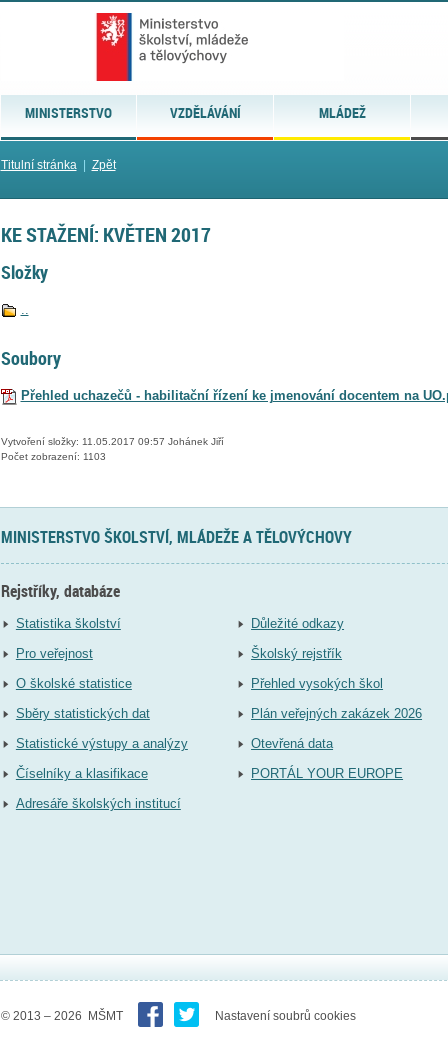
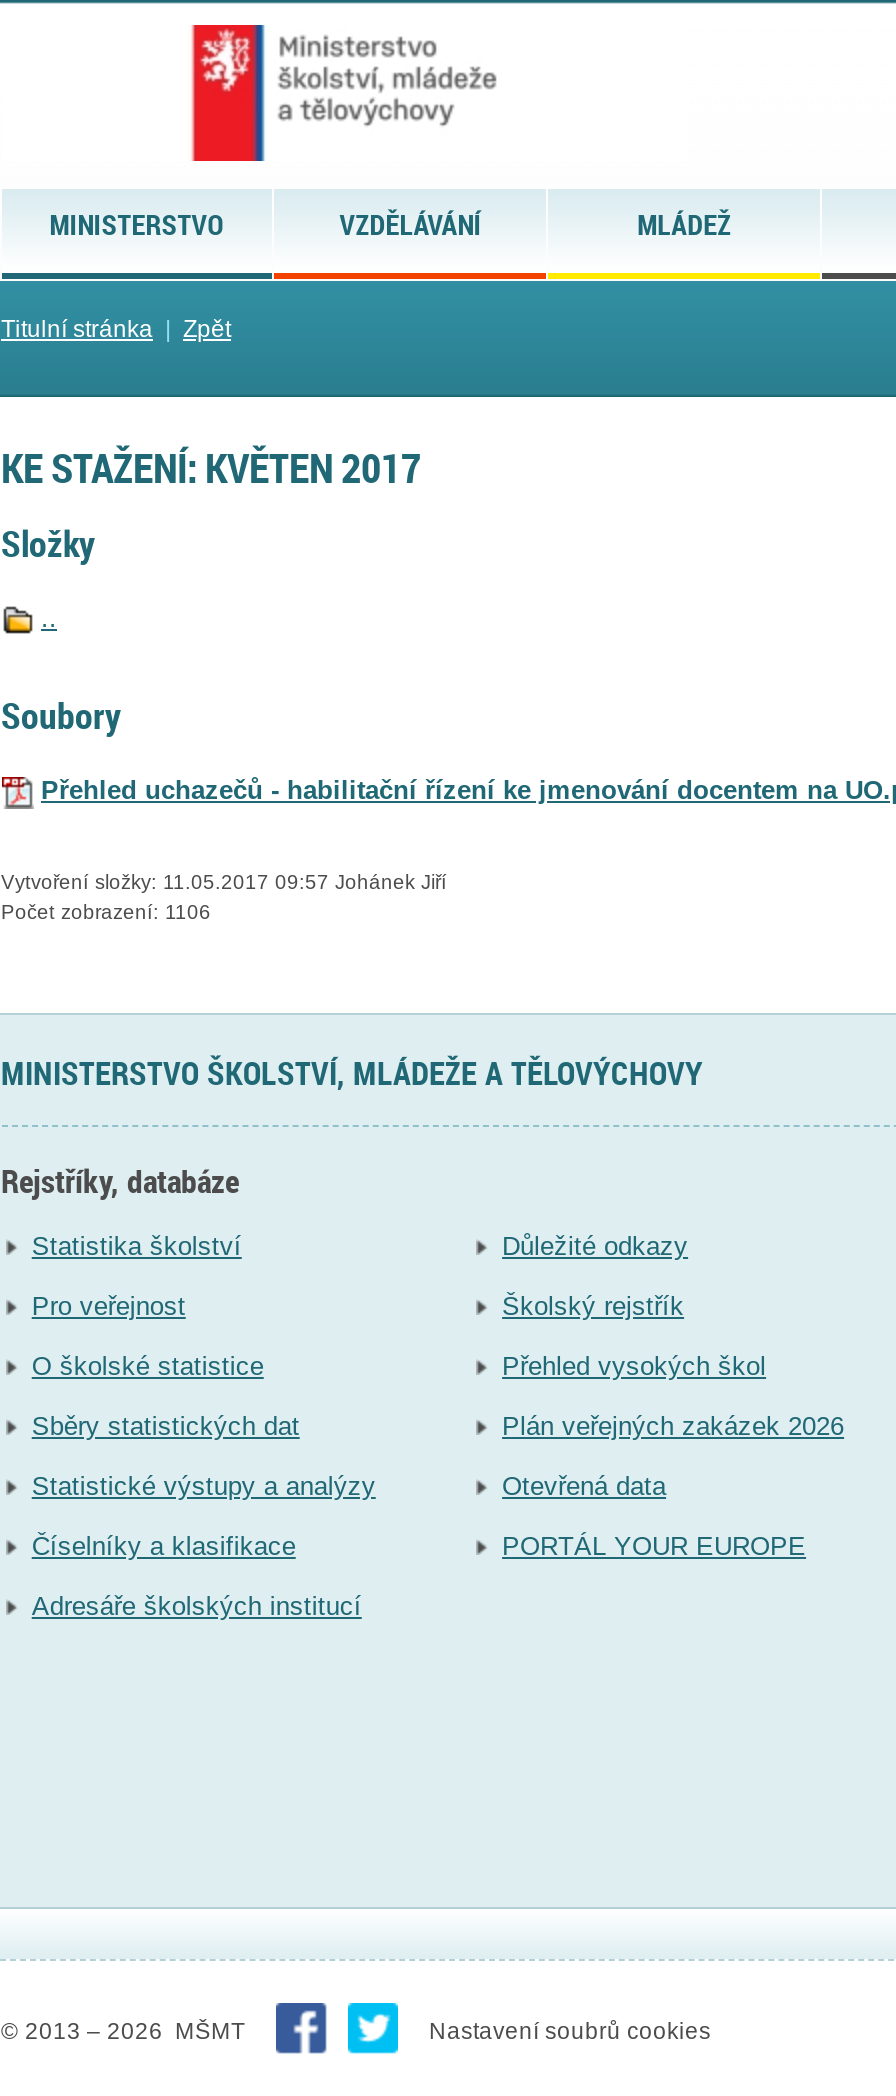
[0,451,105,462] Počet zobrazení: 1103 -> [1,901,211,923] Počet zobrazení: 1106

